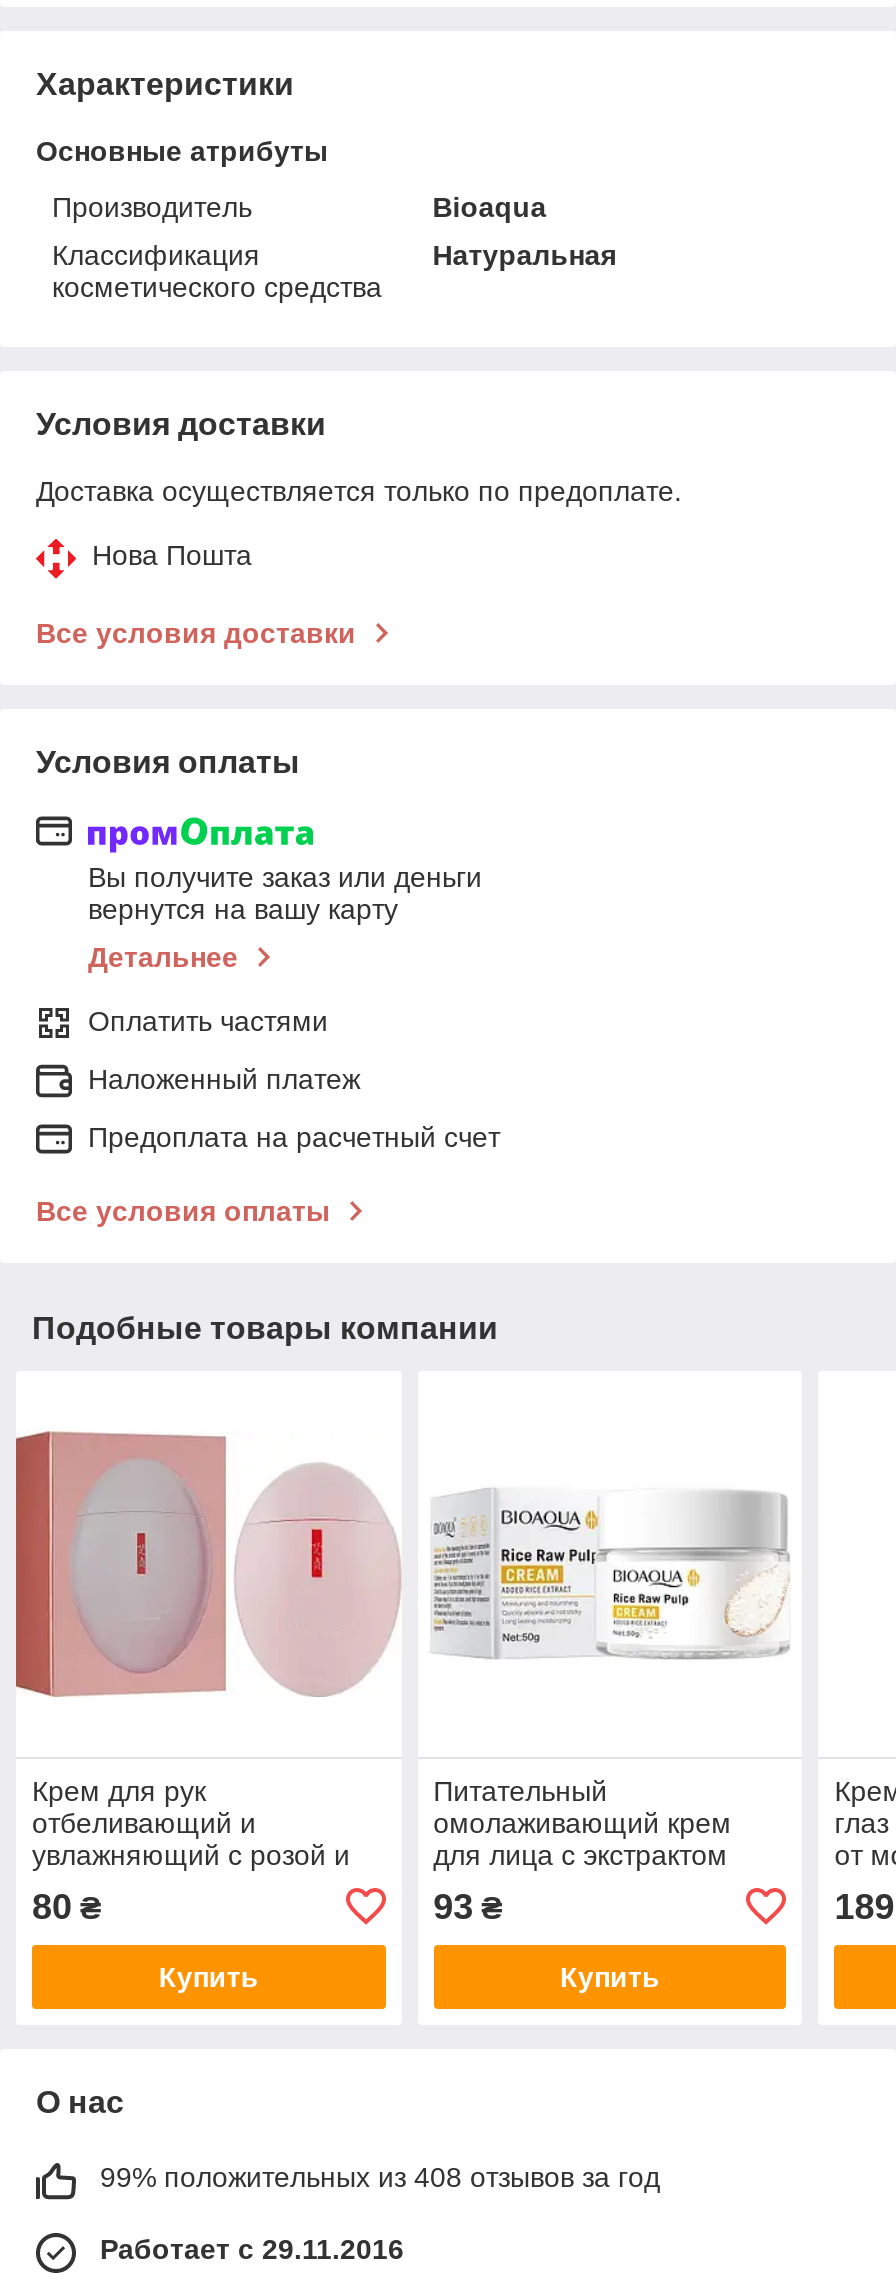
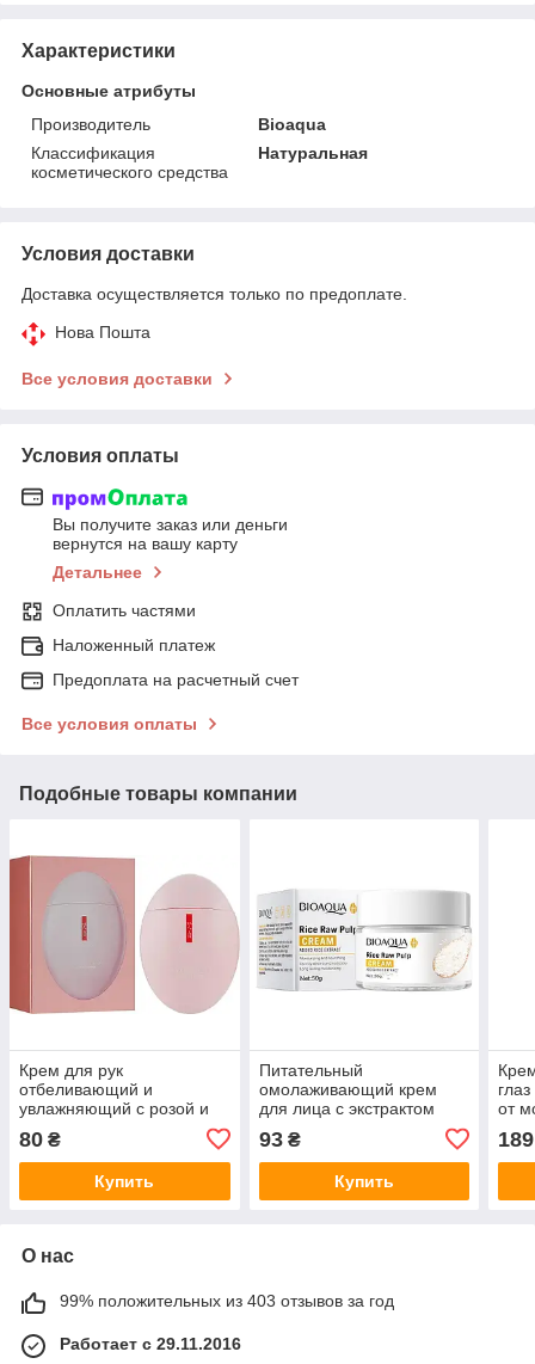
[100,2161,660,2193] 99% положительных из 408 отзывов за год -> [60,1291,394,1310] 99% положительных из 403 отзывов за год

